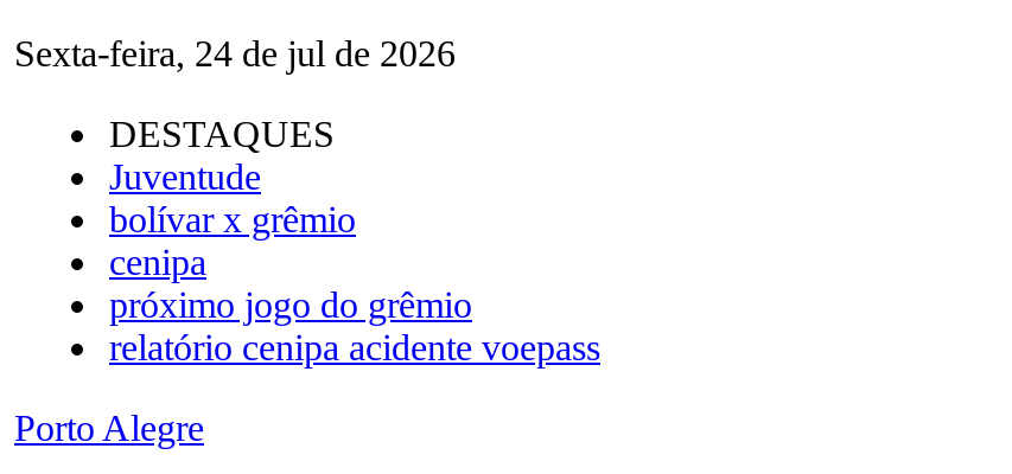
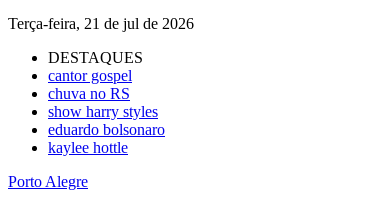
[14,33,456,73] Sexta-feira, 24 de jul de 2026 -> [8,15,194,32] Terça-feira, 21 de jul de 2026
[109,156,600,367] Juventude | bolívar x grêmio | cenipa | próximo jogo do grêmio | relatório cenipa acidente voepass -> [48,67,165,156] cantor gospel | chuva no RS | show harry styles | eduardo bolsonaro | kaylee hottle

